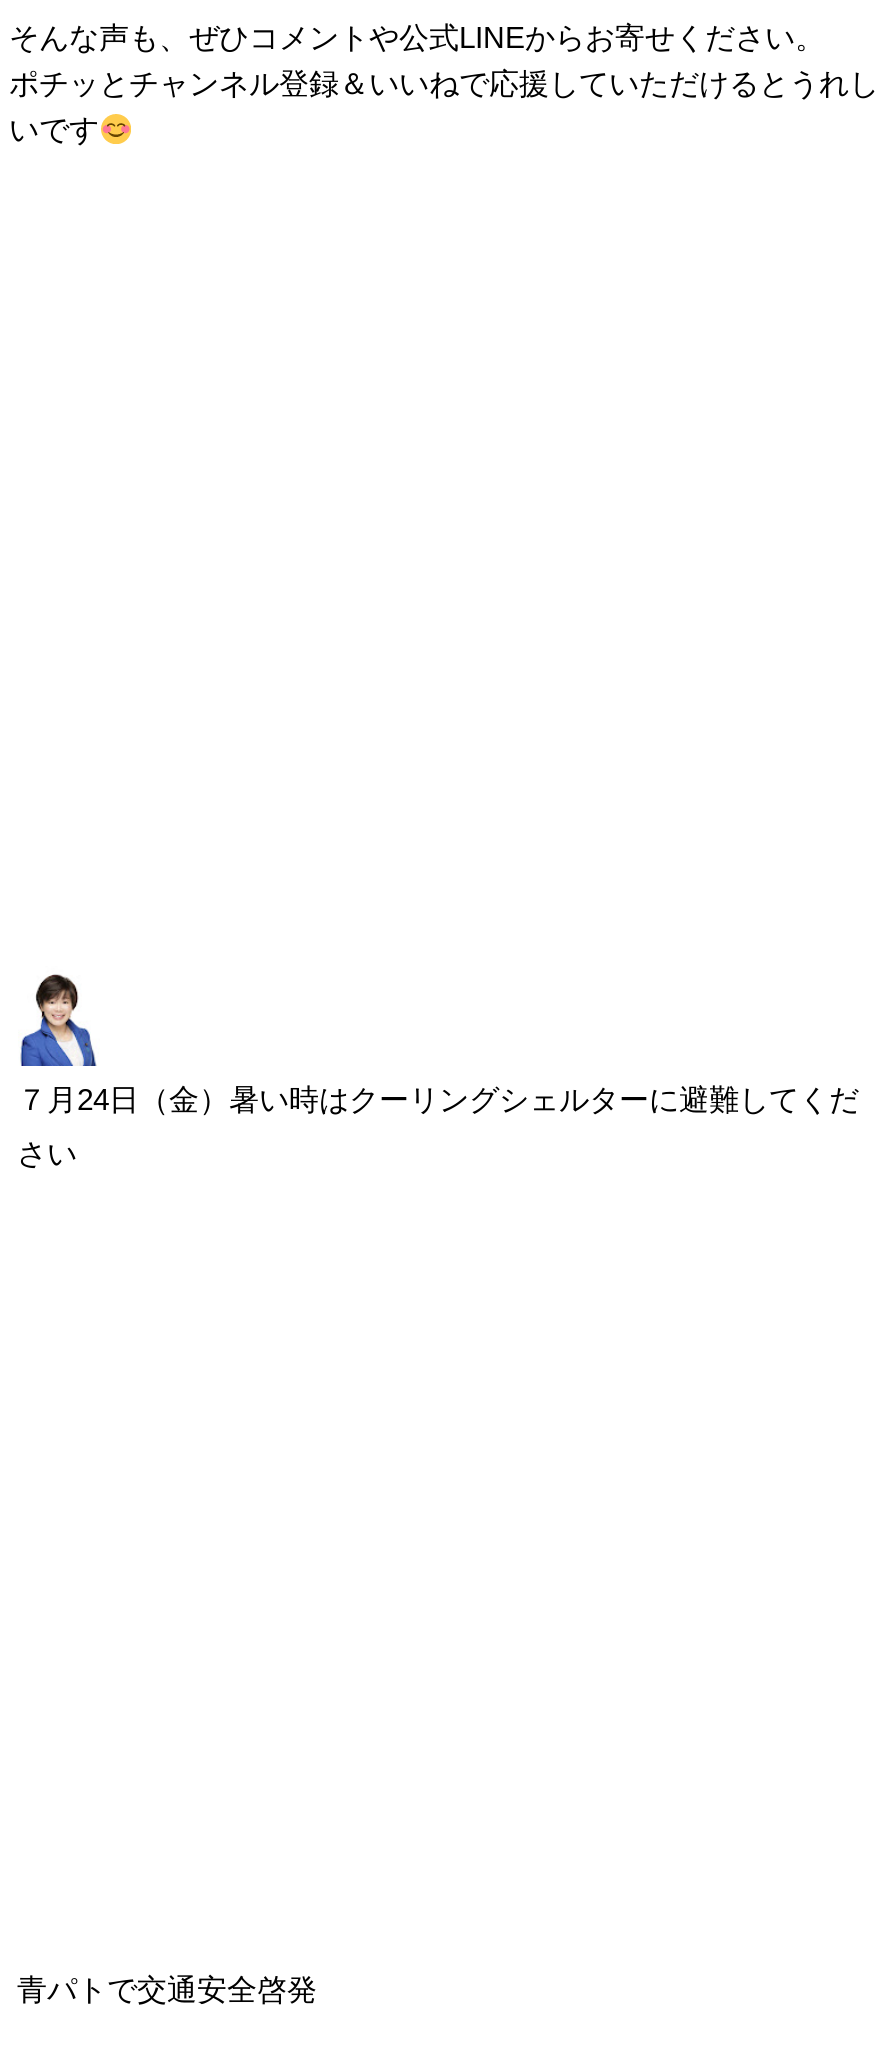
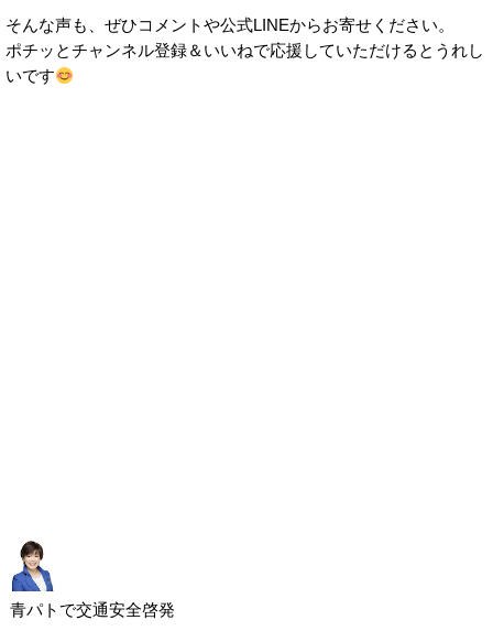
[17,1084,859,1170] ７月24日（金）暑い時はクーリングシェルターに避難してくだ | さい -> none

